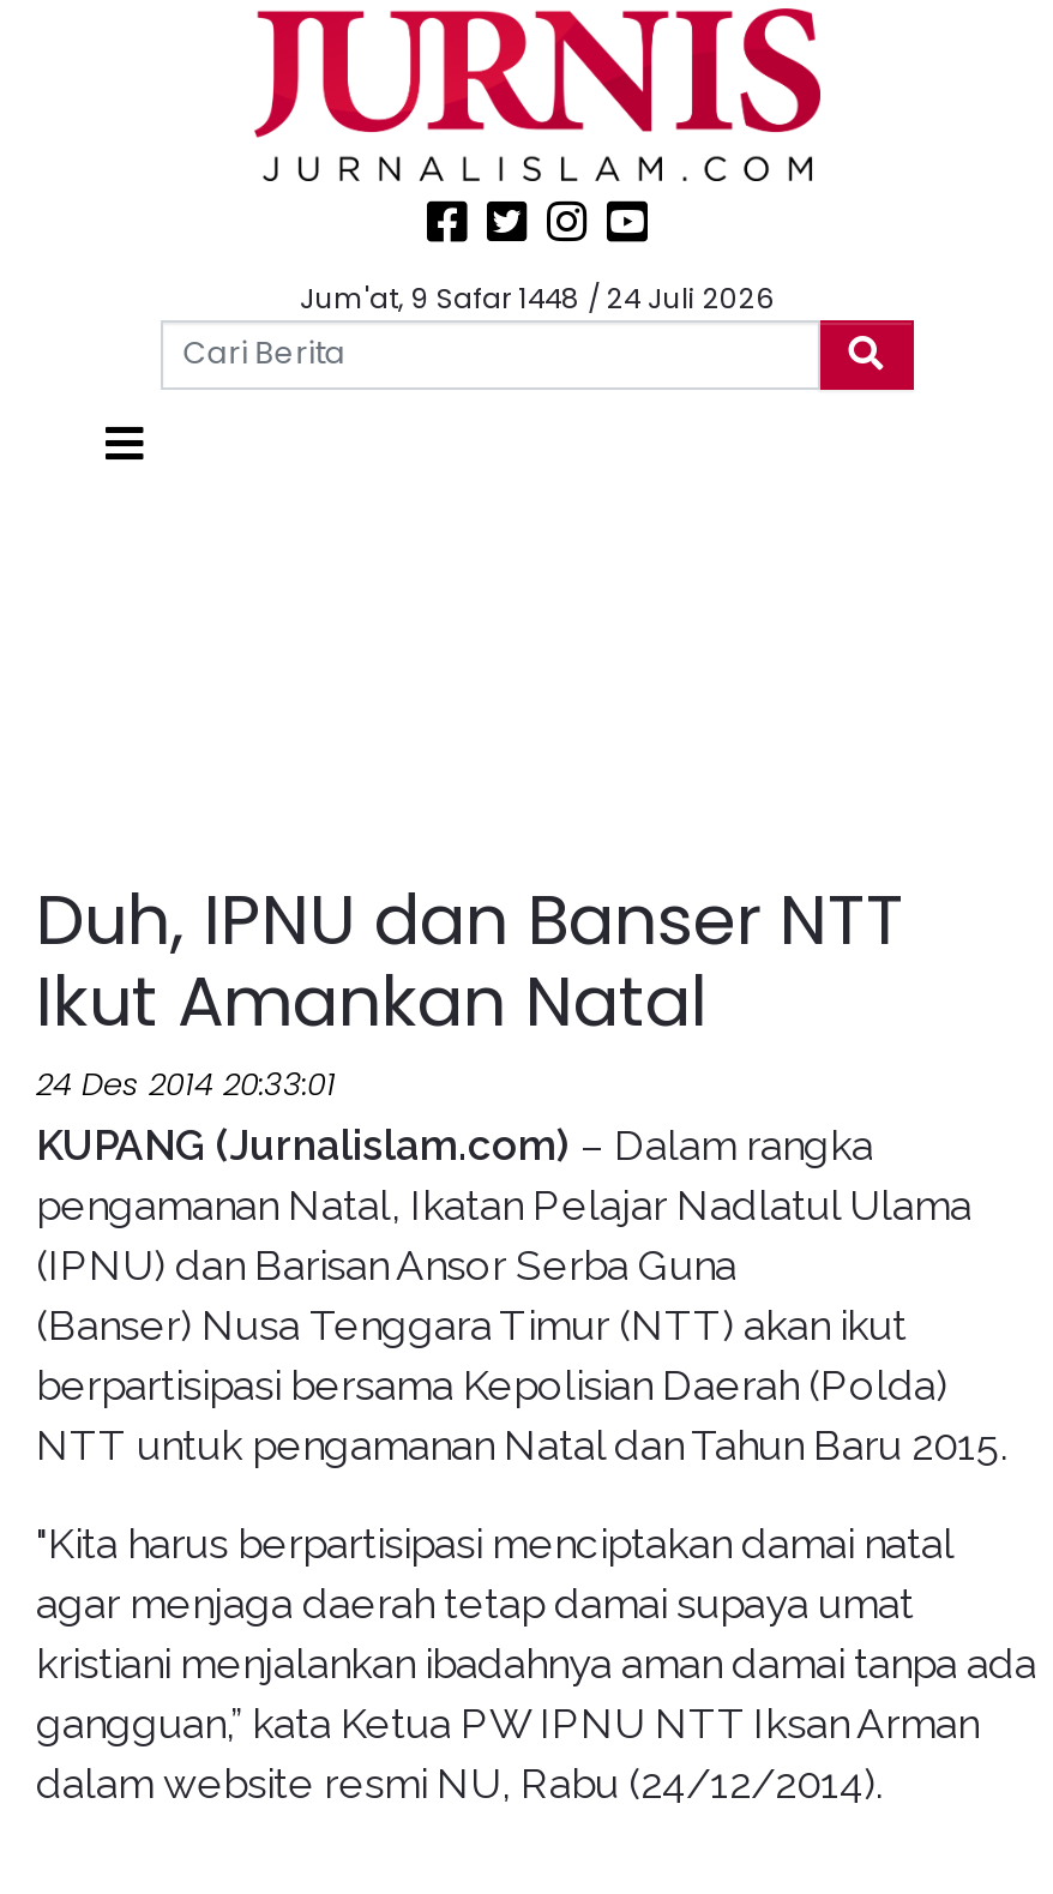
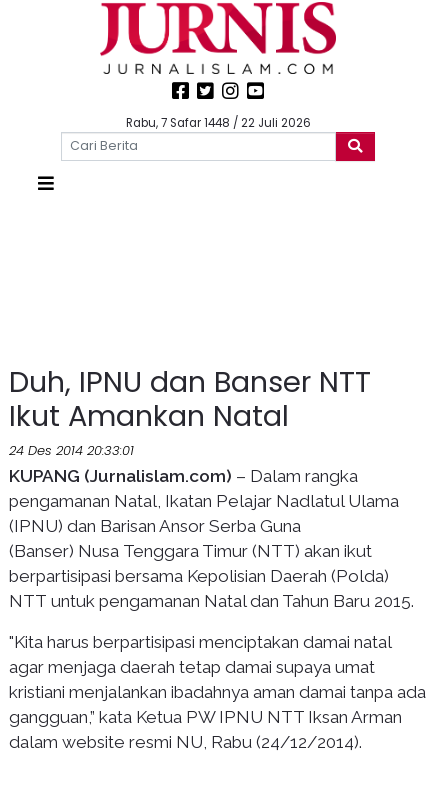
[300,279,775,318] Jum'at, 9 Safar 1448 / 24 Juli 2026 -> [125,115,310,131] Rabu, 7 Safar 1448 / 22 Juli 2026

